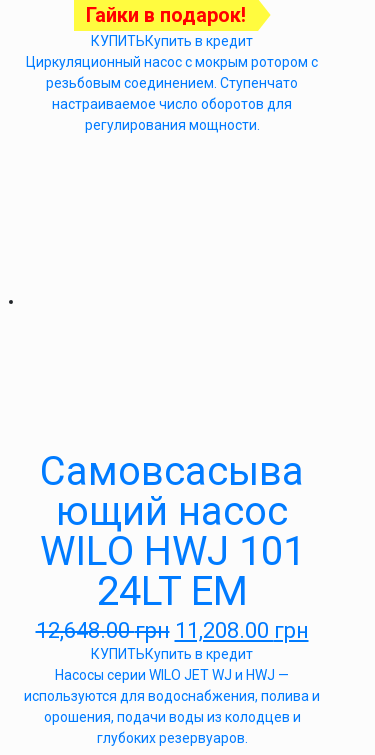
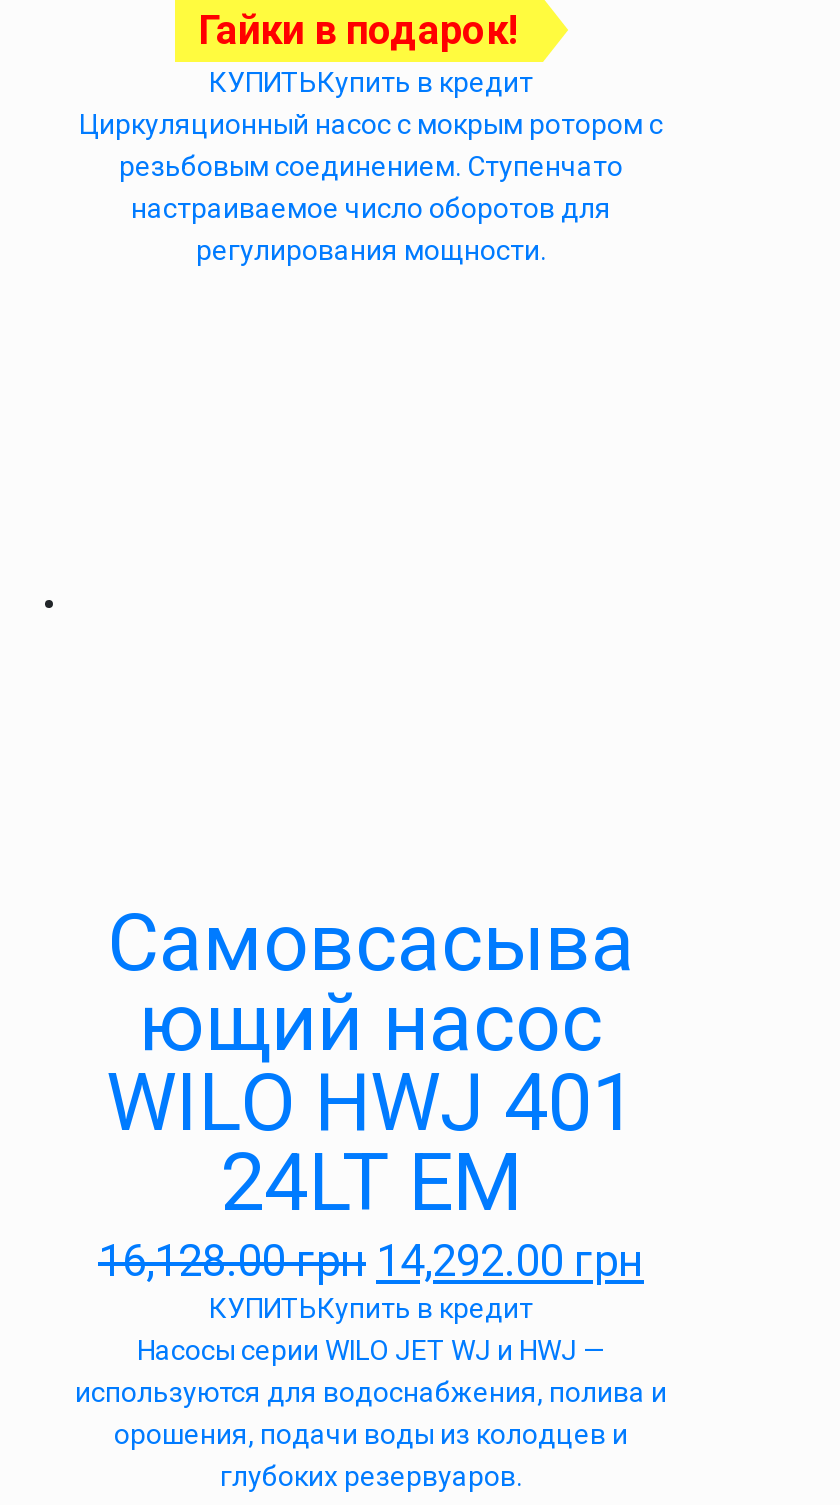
[39,528,304,575] WILO HWJ 101 -> [106,1056,636,1150] WILO HWJ 401
[35,618,308,643] 12,648.00грн 11,208.00 грн -> [98,1236,644,1286] 16,128.00грн 14,292.00 грн

